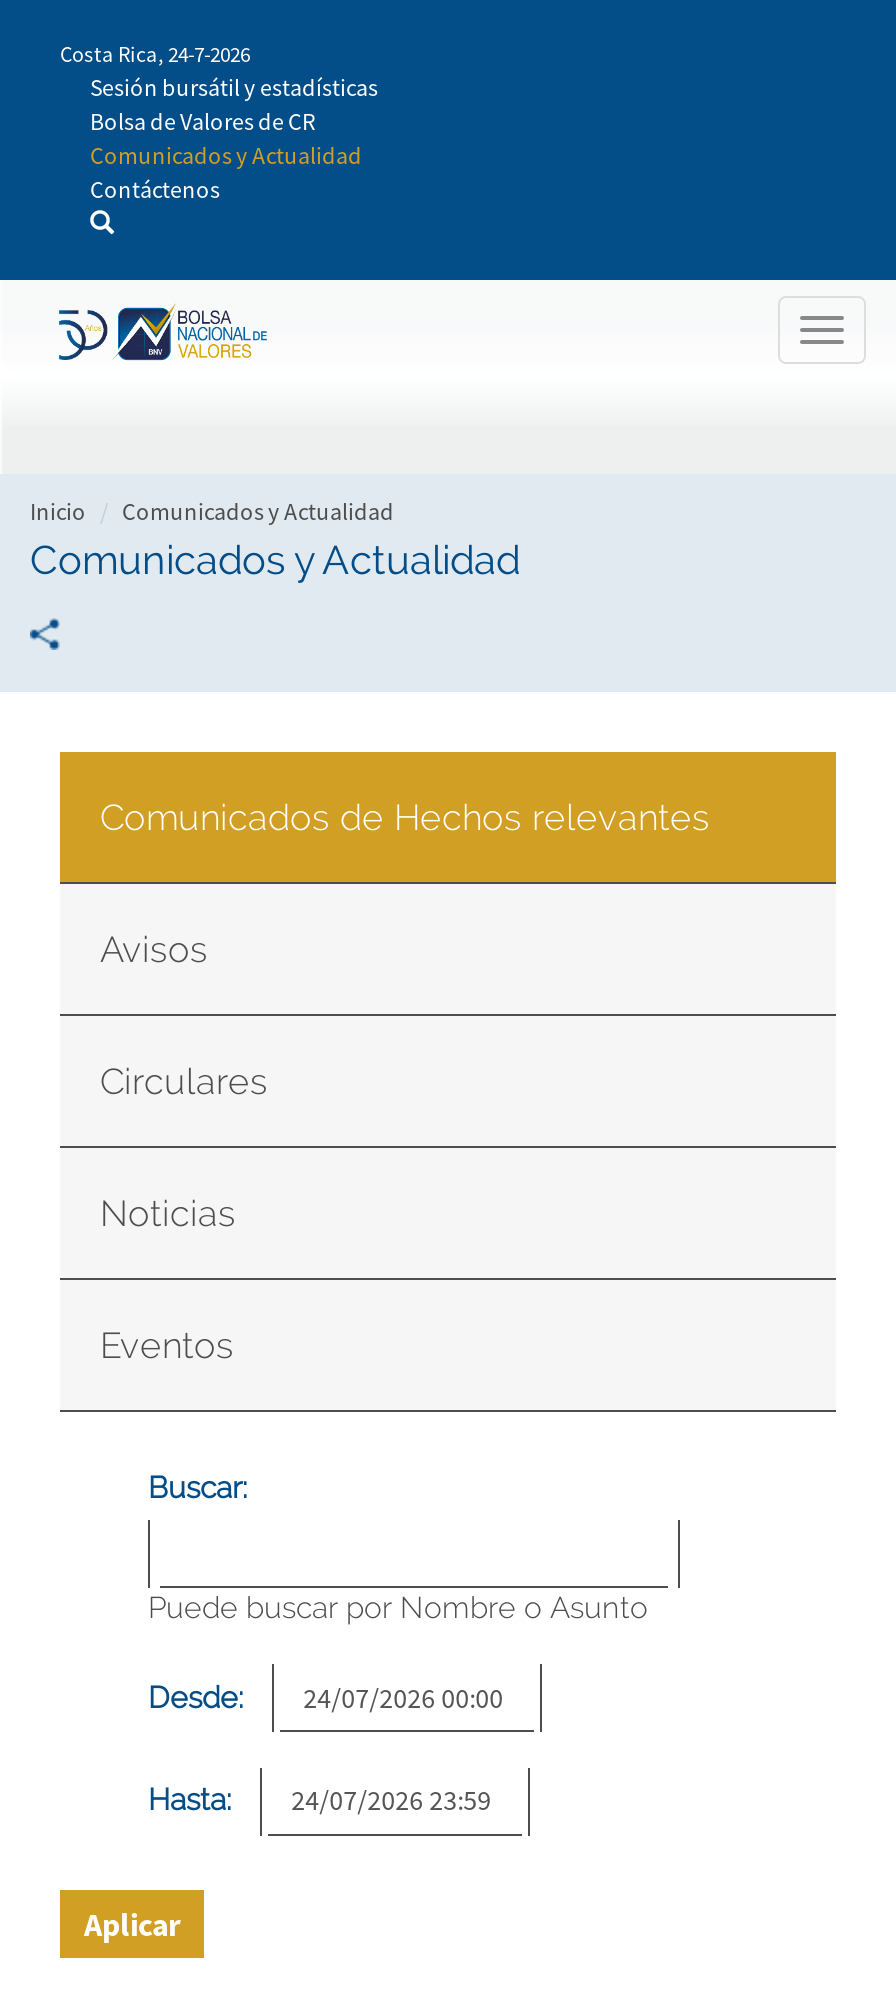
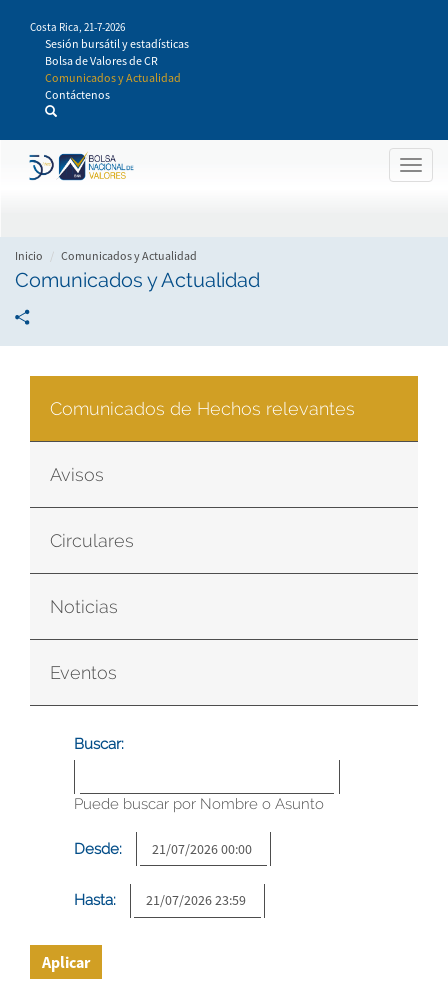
[60,40,250,68] Costa Rica, 24-7-2026 -> [30,20,125,34] Costa Rica, 21-7-2026

